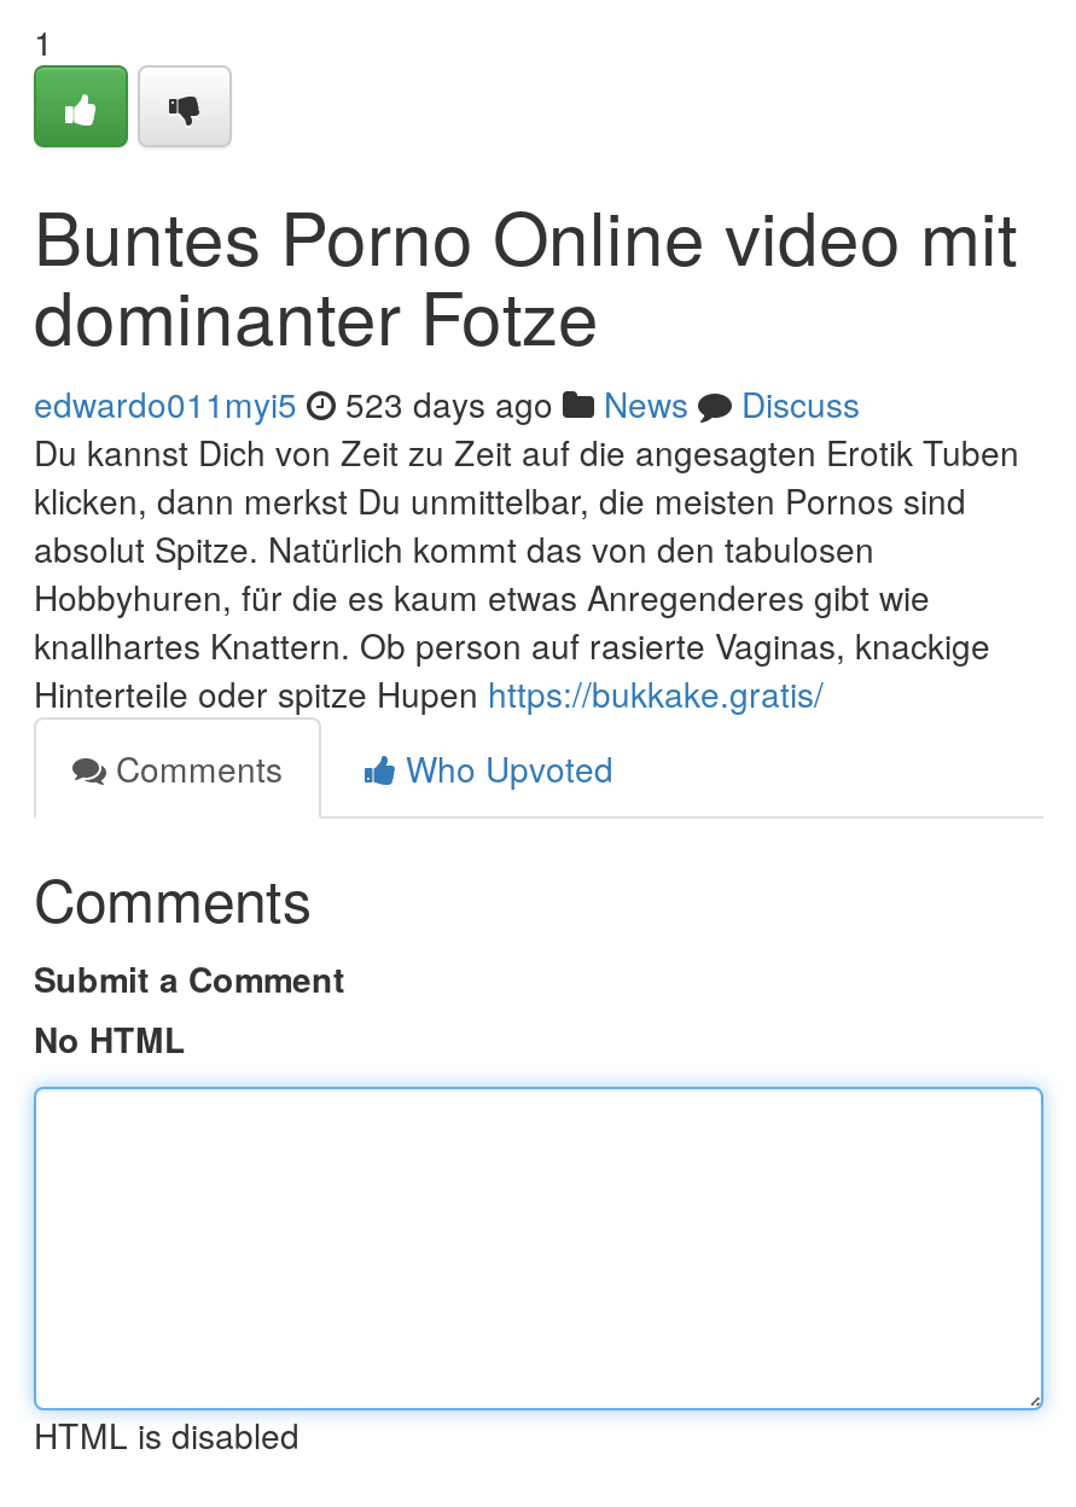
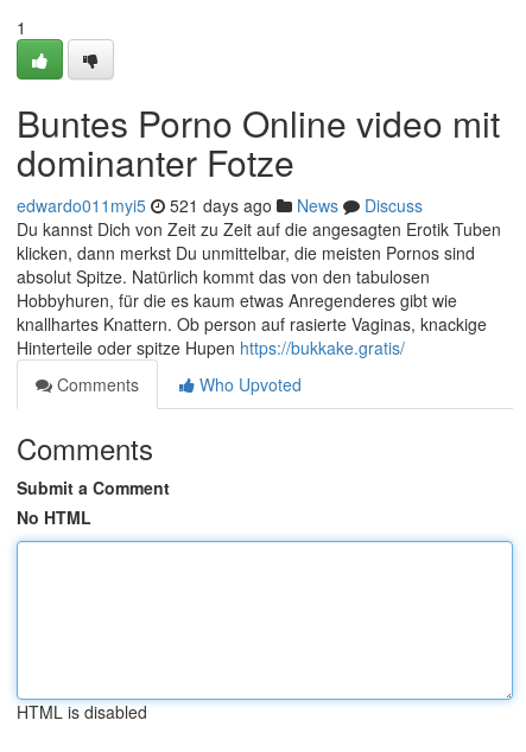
[34,379,860,427] edwardo011myi5 523 days ago News Discuss -> [17,193,423,217] edwardo011myi5 521 days ago News Discuss

